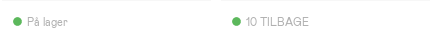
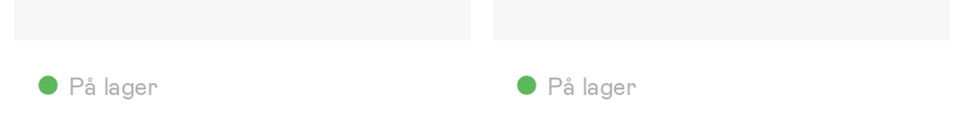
[246,15,309,29] 10 TILBAGE -> [547,71,637,102] På lager

